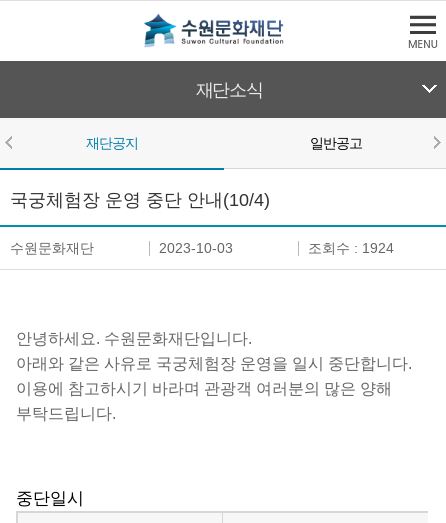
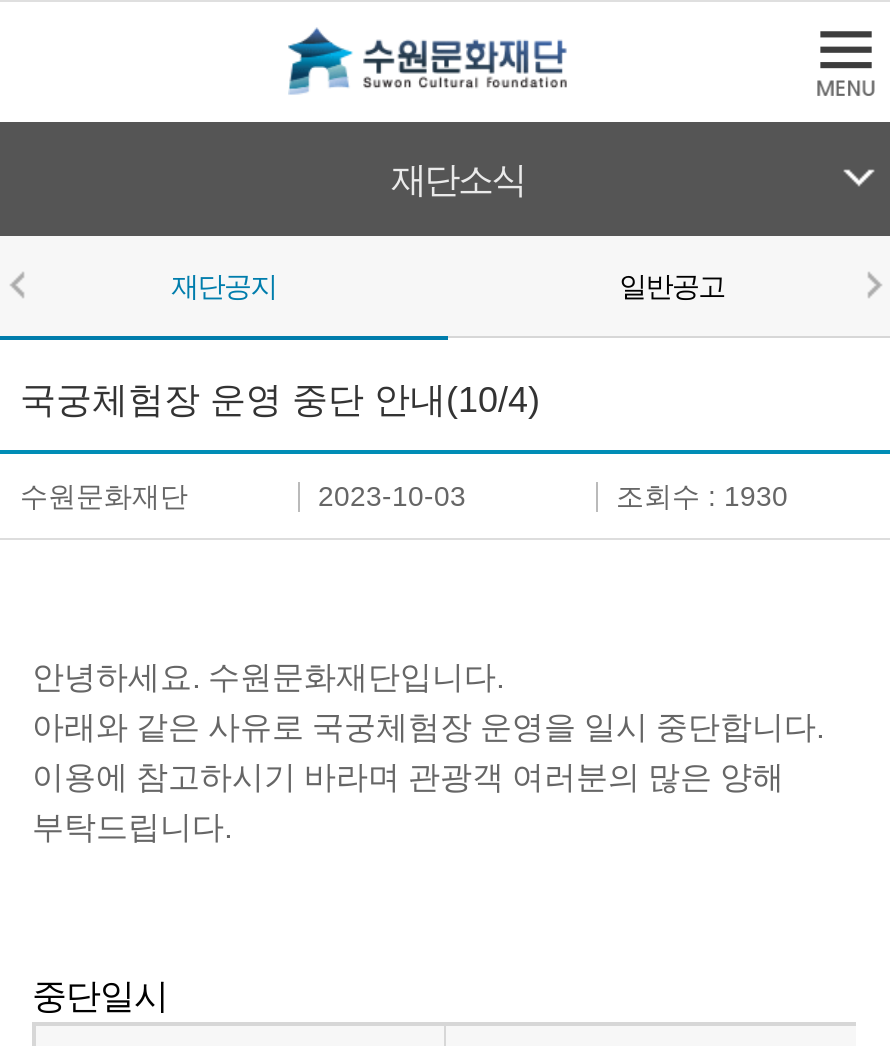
[308,240,394,256] 조회수 : 1924 -> [616,480,788,512] 조회수 : 1930

